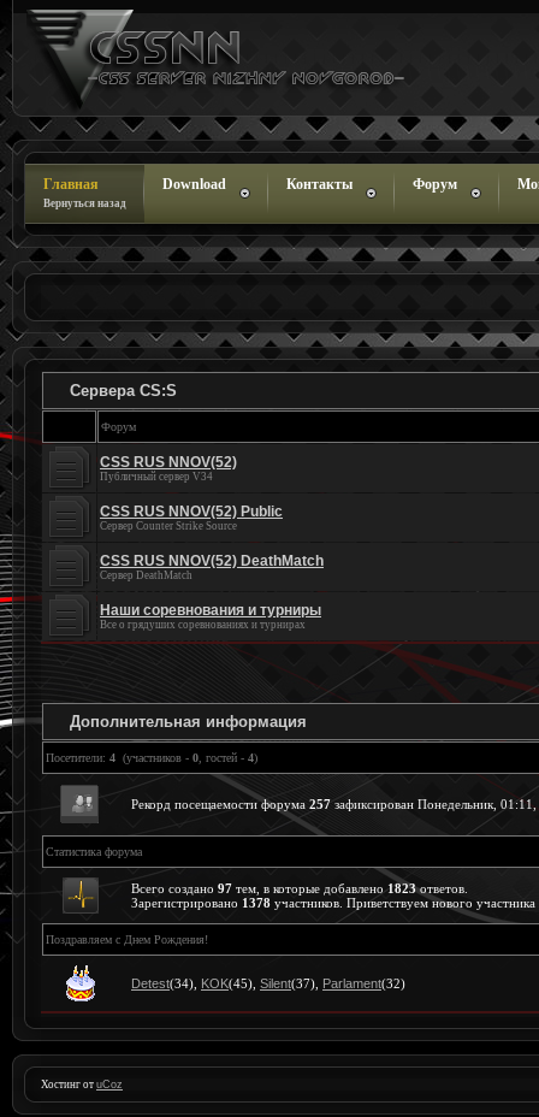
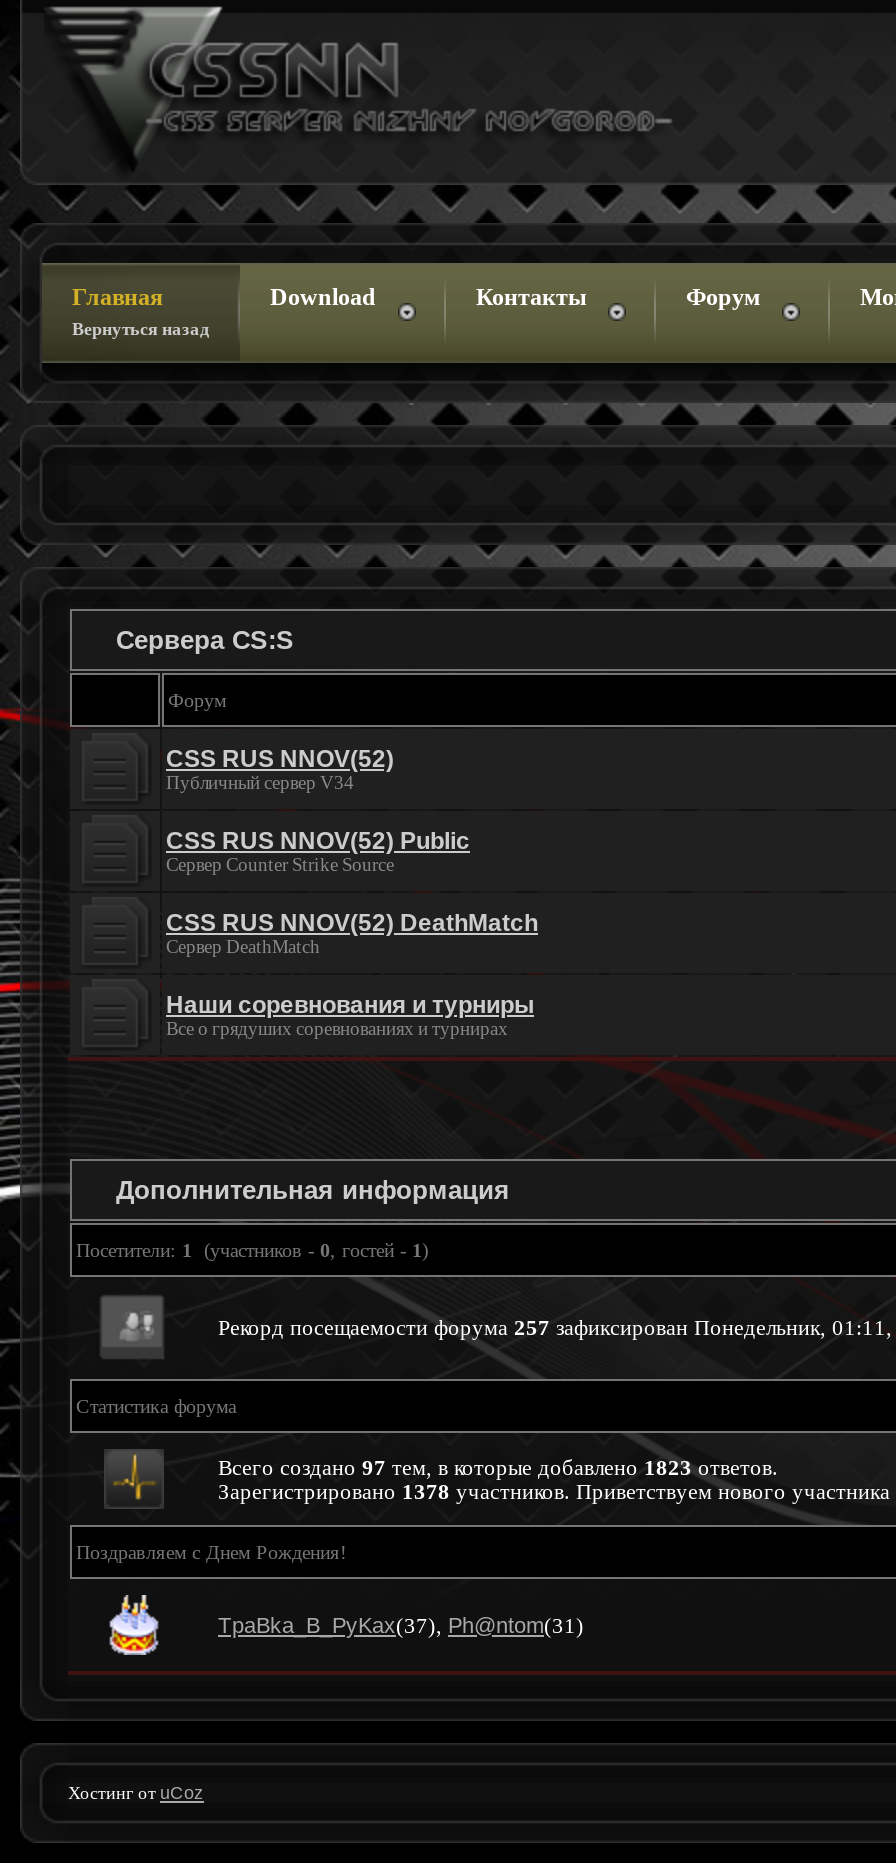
[46,751,257,764] Посетители: 4 (участников - 0, гостей - 4) -> [76,1239,428,1261] Посетители: 1 (участников - 0, гостей - 1)
[131,976,405,991] Detest(34), KOK(45), Silent(37), Parlament(32) -> [218,1613,584,1637] TpaBka_B_PyKax(37), Ph@ntom(31)

